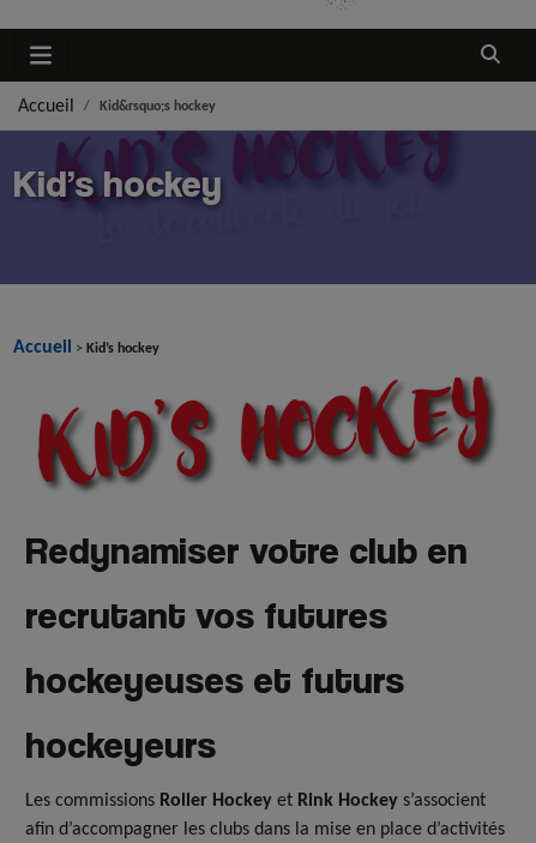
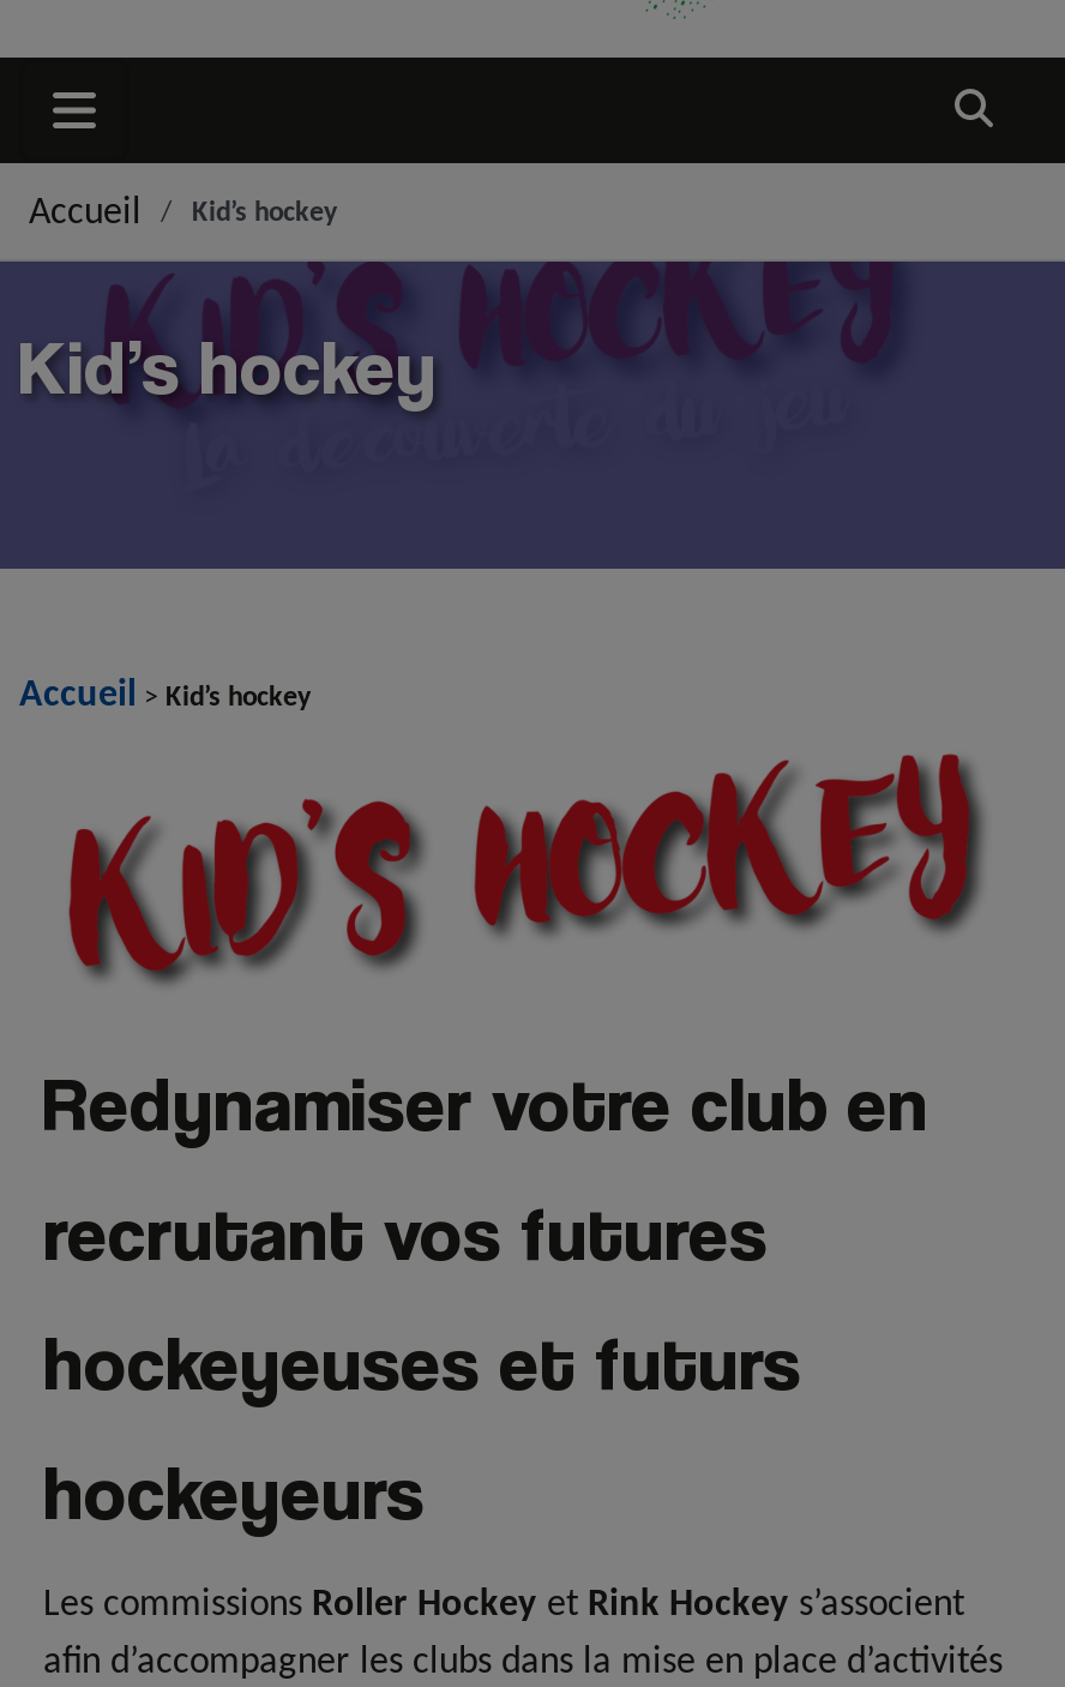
[100,97,216,114] Kid&rsquo;s hockey -> [192,194,338,228] Kid’s hockey

